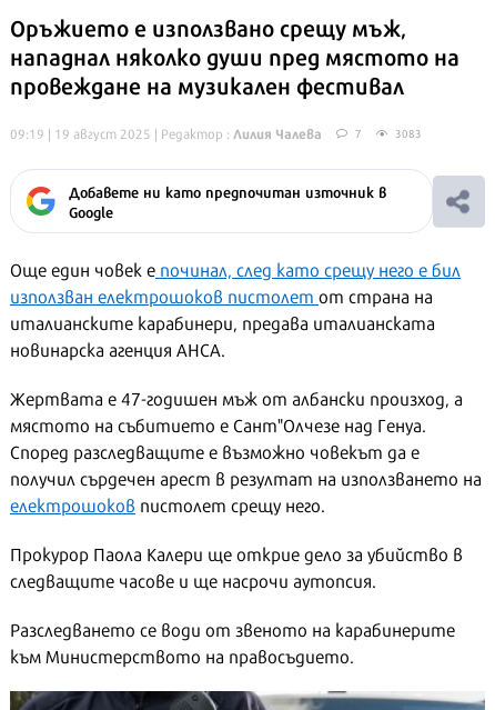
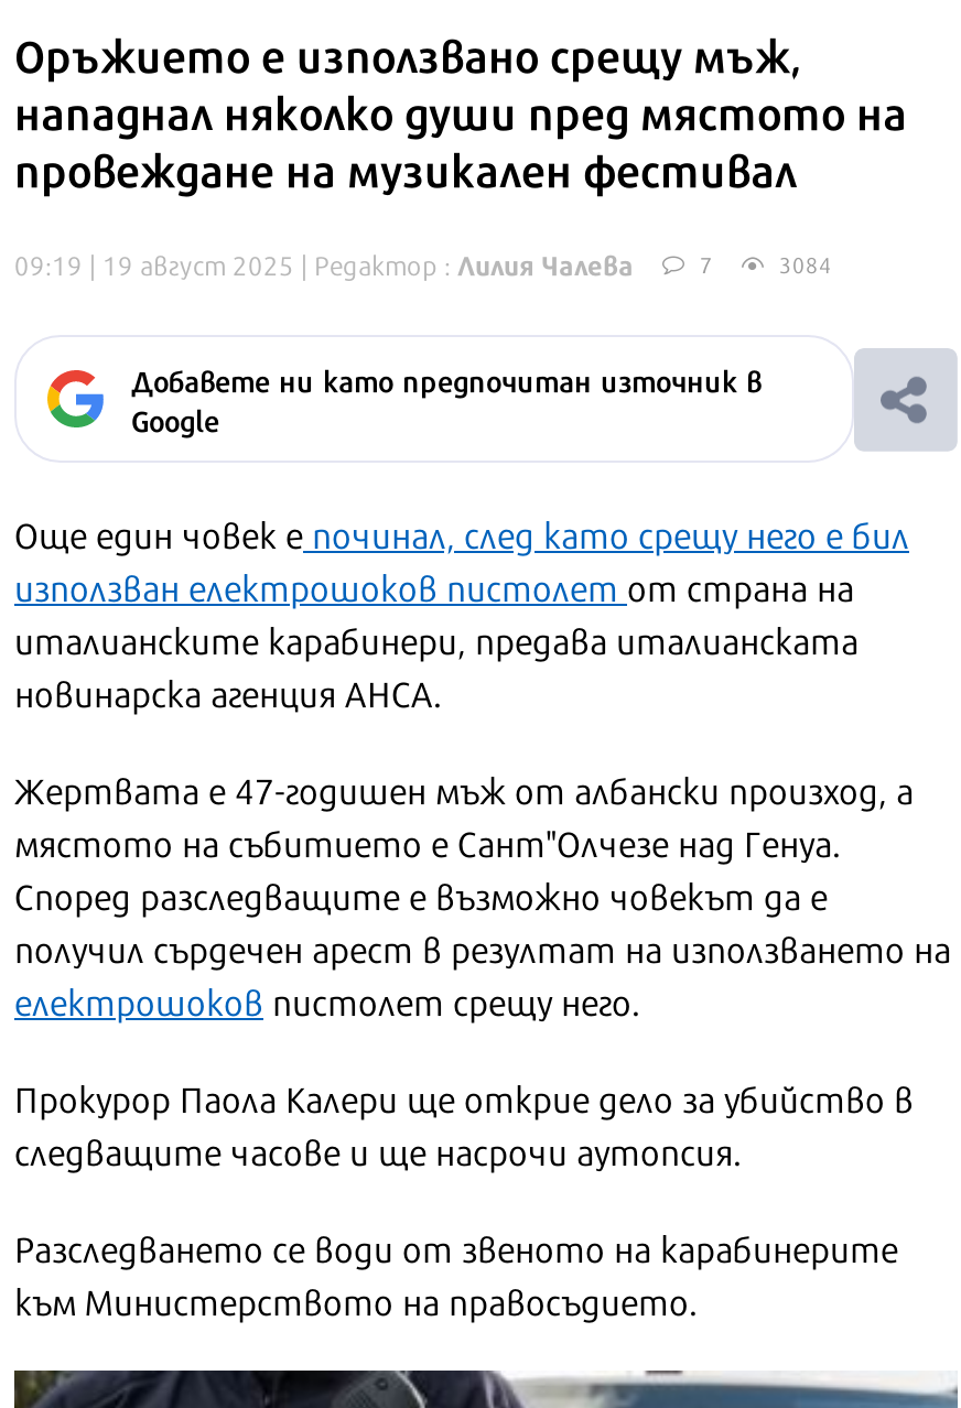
[395,124,422,141] 3083 -> [779,247,832,280] 3084

